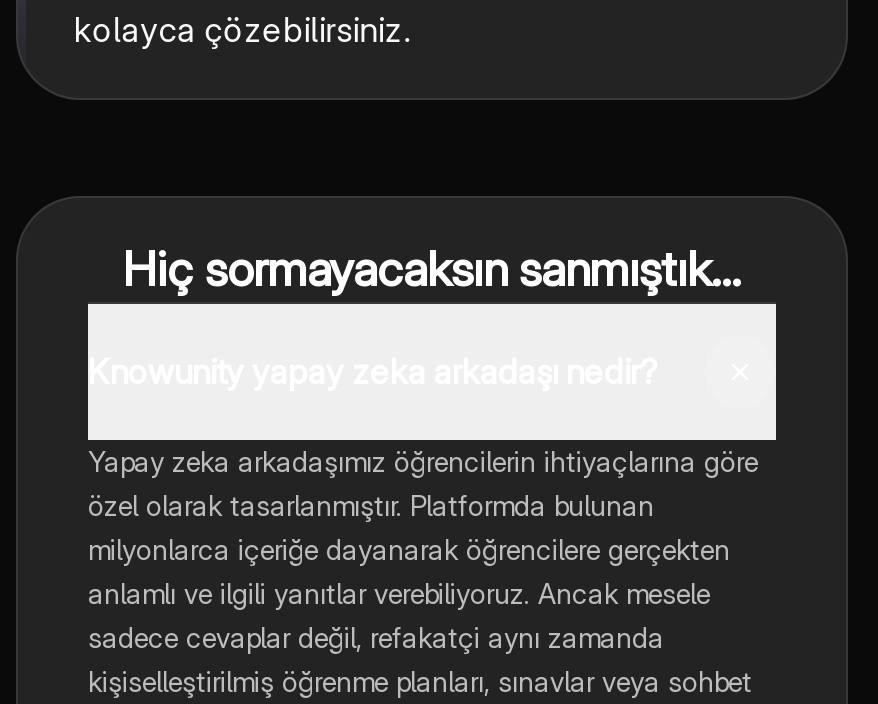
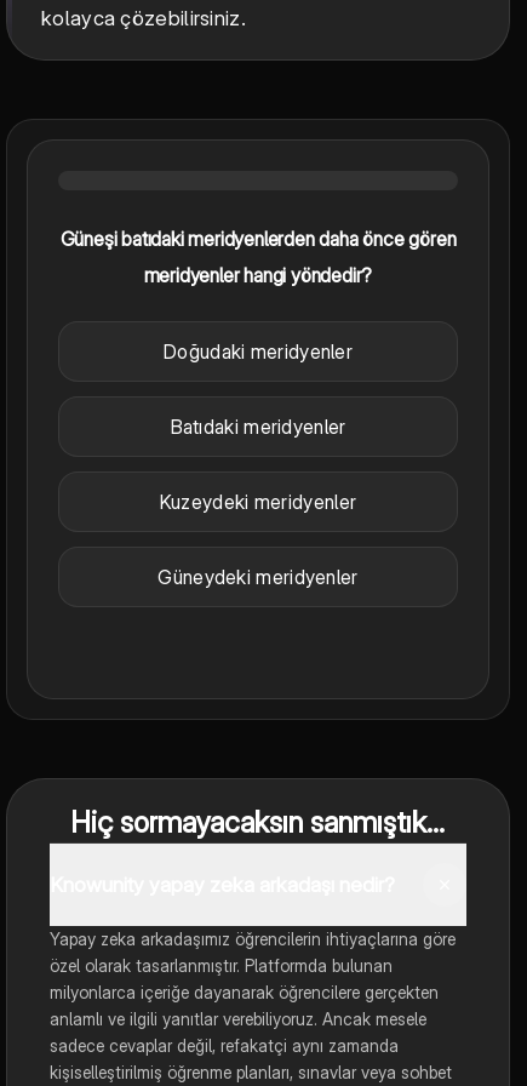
none -> [60,227,456,589] Güneşi batıdaki meridyenlerden daha önce gören | meridyenler hangi yöndedir? | Doğudaki meridyenler | Batıdaki meridyenler | Kuzeydeki meridyenler | Güneydeki meridyenler

